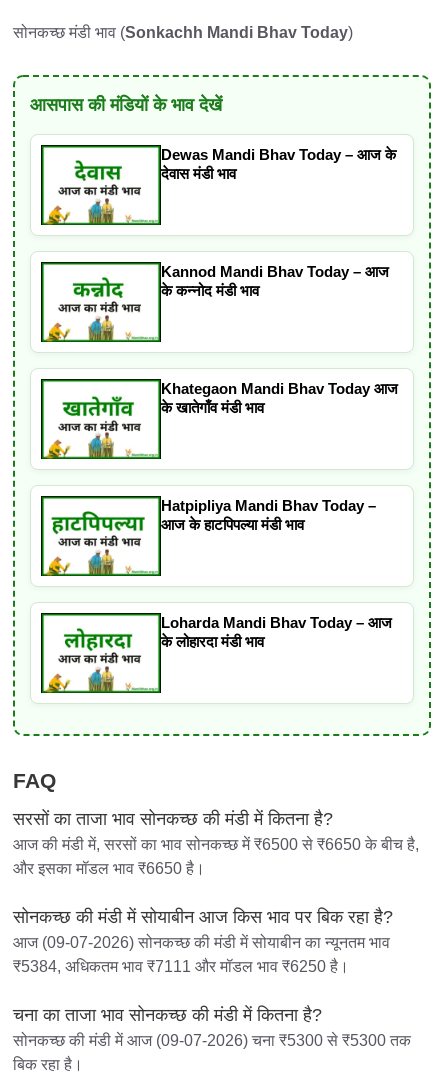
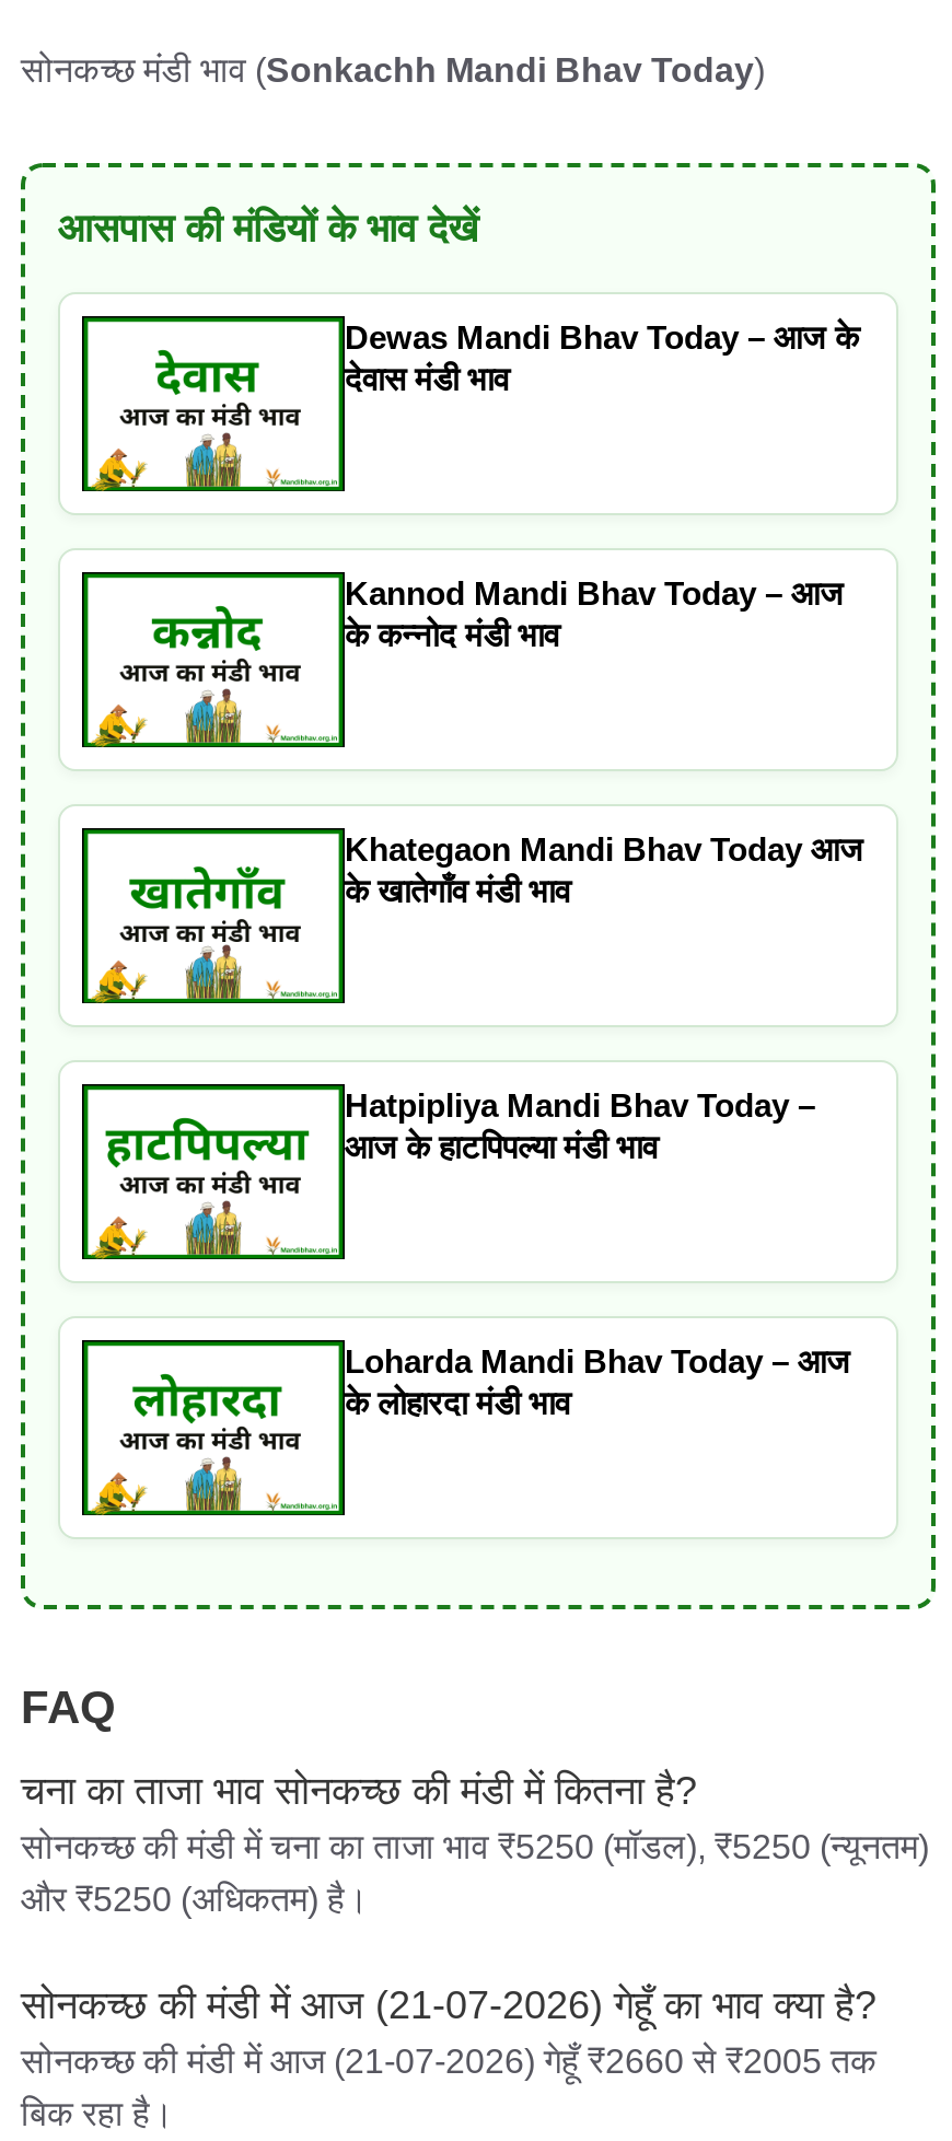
[13,809,419,975] सरसों का ताजा भाव सोनकच्छ की मंडी में कितना है? | आज की मंडी में, सरसों का भाव सोनकच्छ में ₹6500 से ₹6650 के बीच है, | और इसका मॉडल भाव ₹6650 है। | सोनकच्छ की मंडी में सोयाबीन आज किस भाव पर बिक रहा है? | आज (09-07-2026) सोनकच्छ की मंडी में सोयाबीन का न्यूनतम भाव | ₹5384, अधिकतम भाव ₹7111 और मॉडल भाव ₹6250 है। -> none
moved [13,1005,322,1025] -> [21,1768,697,1812]: चना का ताजा भाव सोनकच्छ की मंडी में कितना है?
[13,1032,411,1049] सोनकच्छ की मंडी में आज (09-07-2026) चना ₹5300 से ₹5300 तक -> [21,1827,929,2079] सोनकच्छ की मंडी में चना का ताजा भाव ₹5250 (मॉडल), ₹5250 (न्यूनतम) | और ₹5250 (अधिकतम) है। | सोनकच्छ की मंडी में आज (21-07-2026) गेहूँ का भाव क्या है? | सोनकच्छ की मंडी में आज (21-07-2026) गेहूँ ₹2660 से ₹2005 तक

